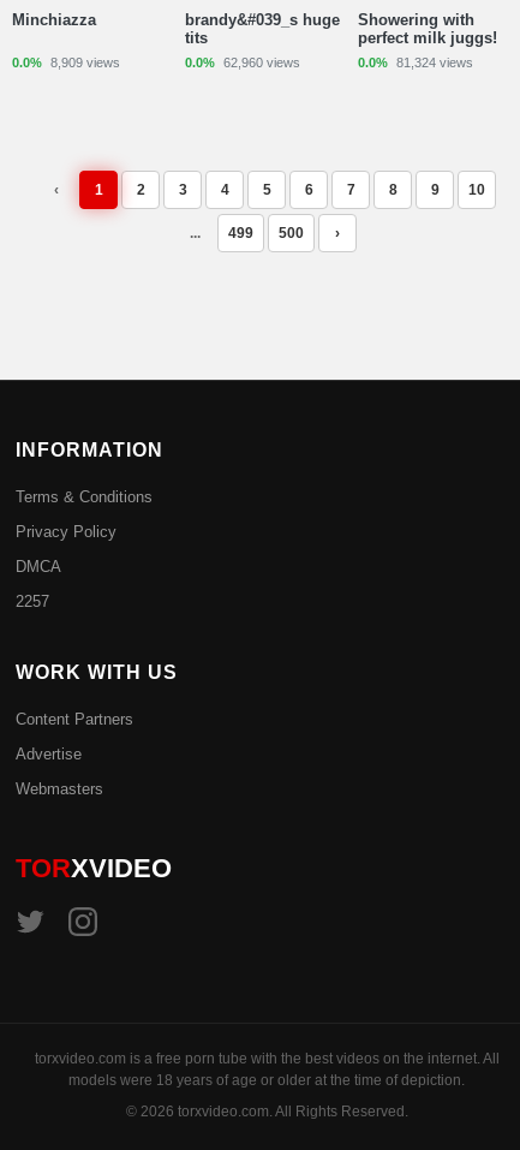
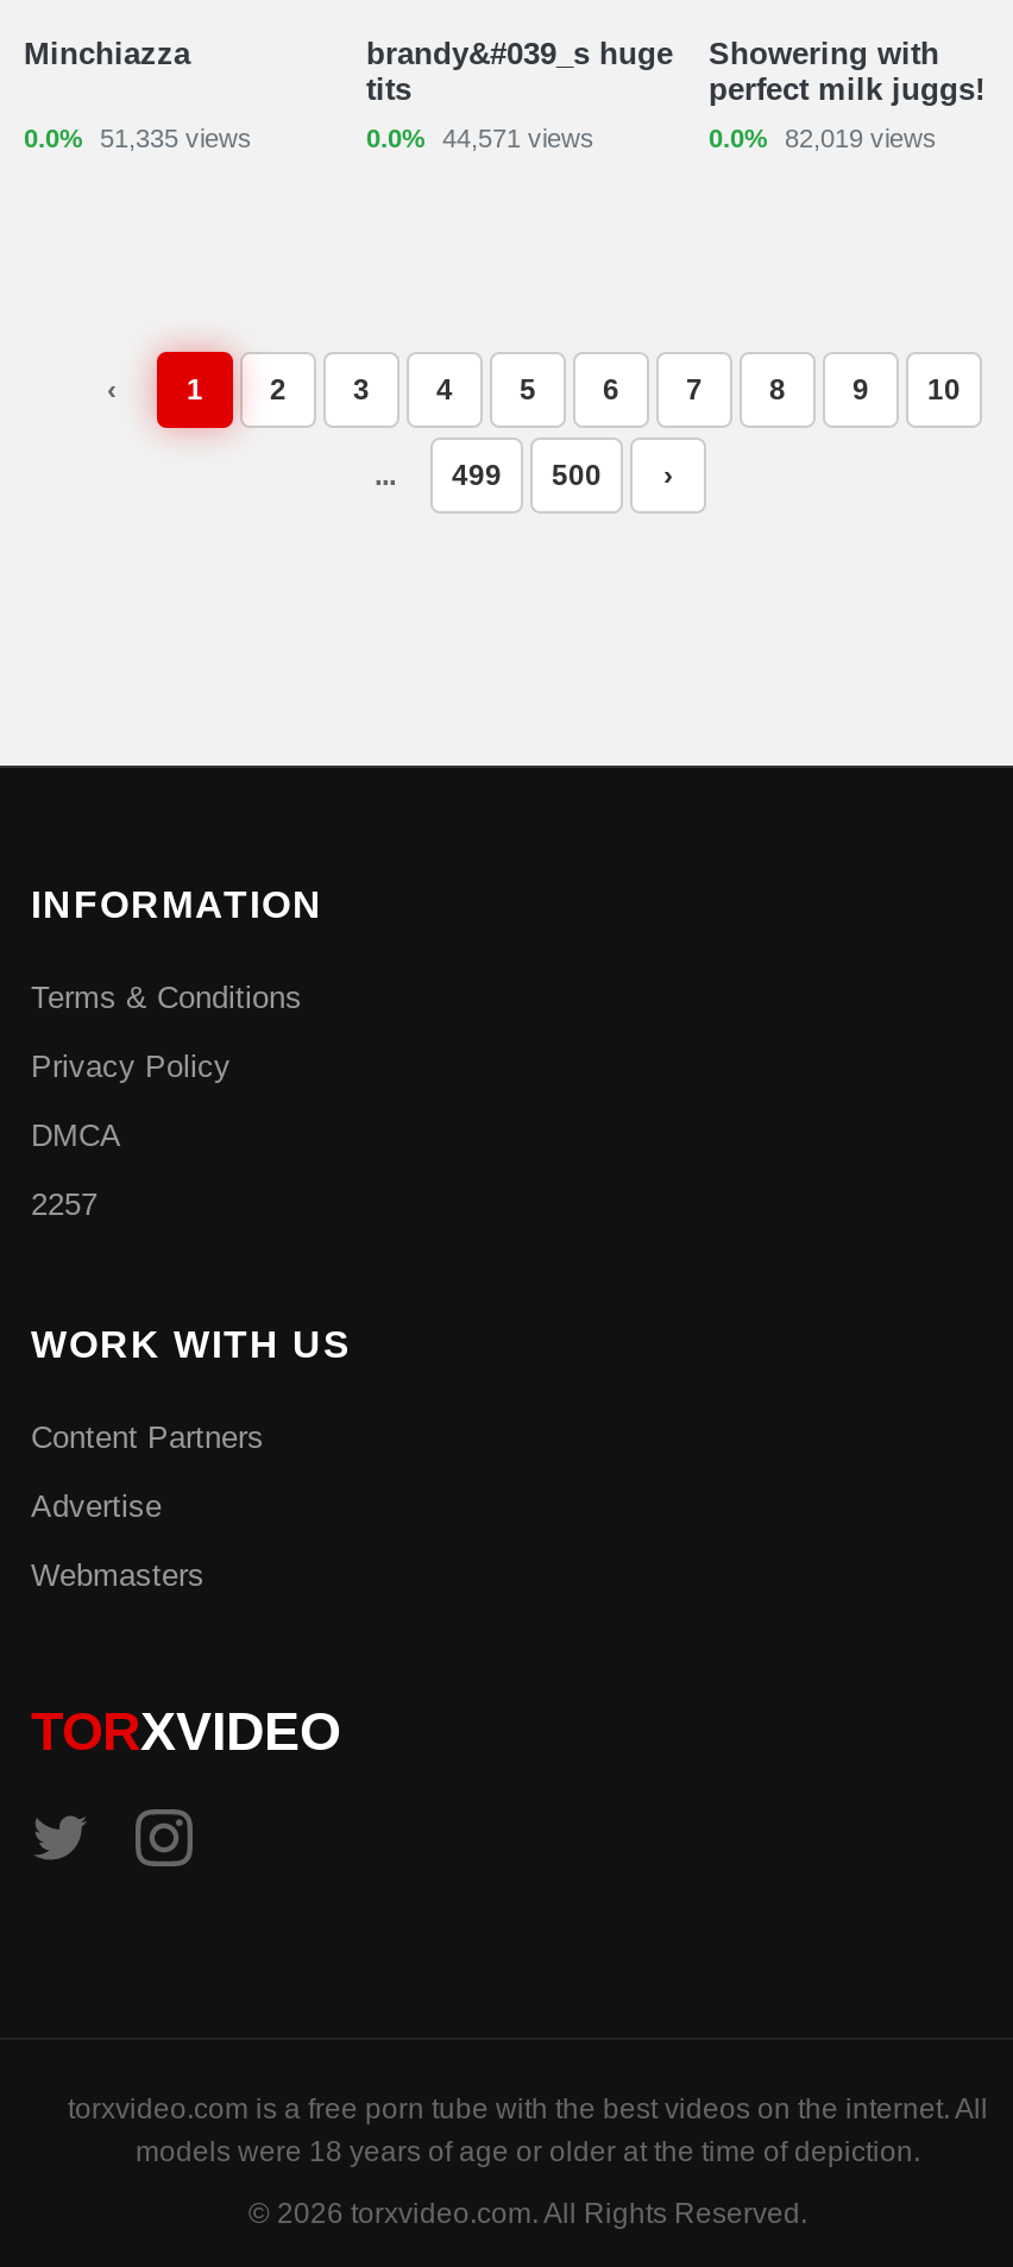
[12,56,120,70] 0.0% 8,909 views -> [24,124,252,153] 0.0% 51,335 views
[185,56,300,70] 0.0% 62,960 views -> [366,124,594,153] 0.0% 44,571 views
[358,56,473,70] 0.0% 81,324 views -> [709,124,937,153] 0.0% 82,019 views

